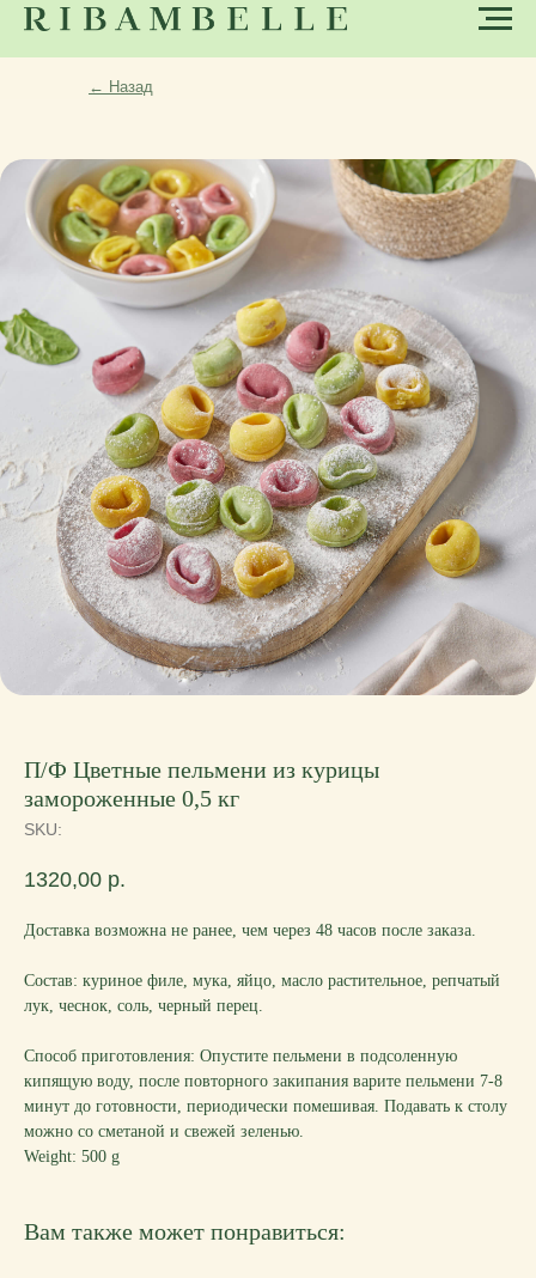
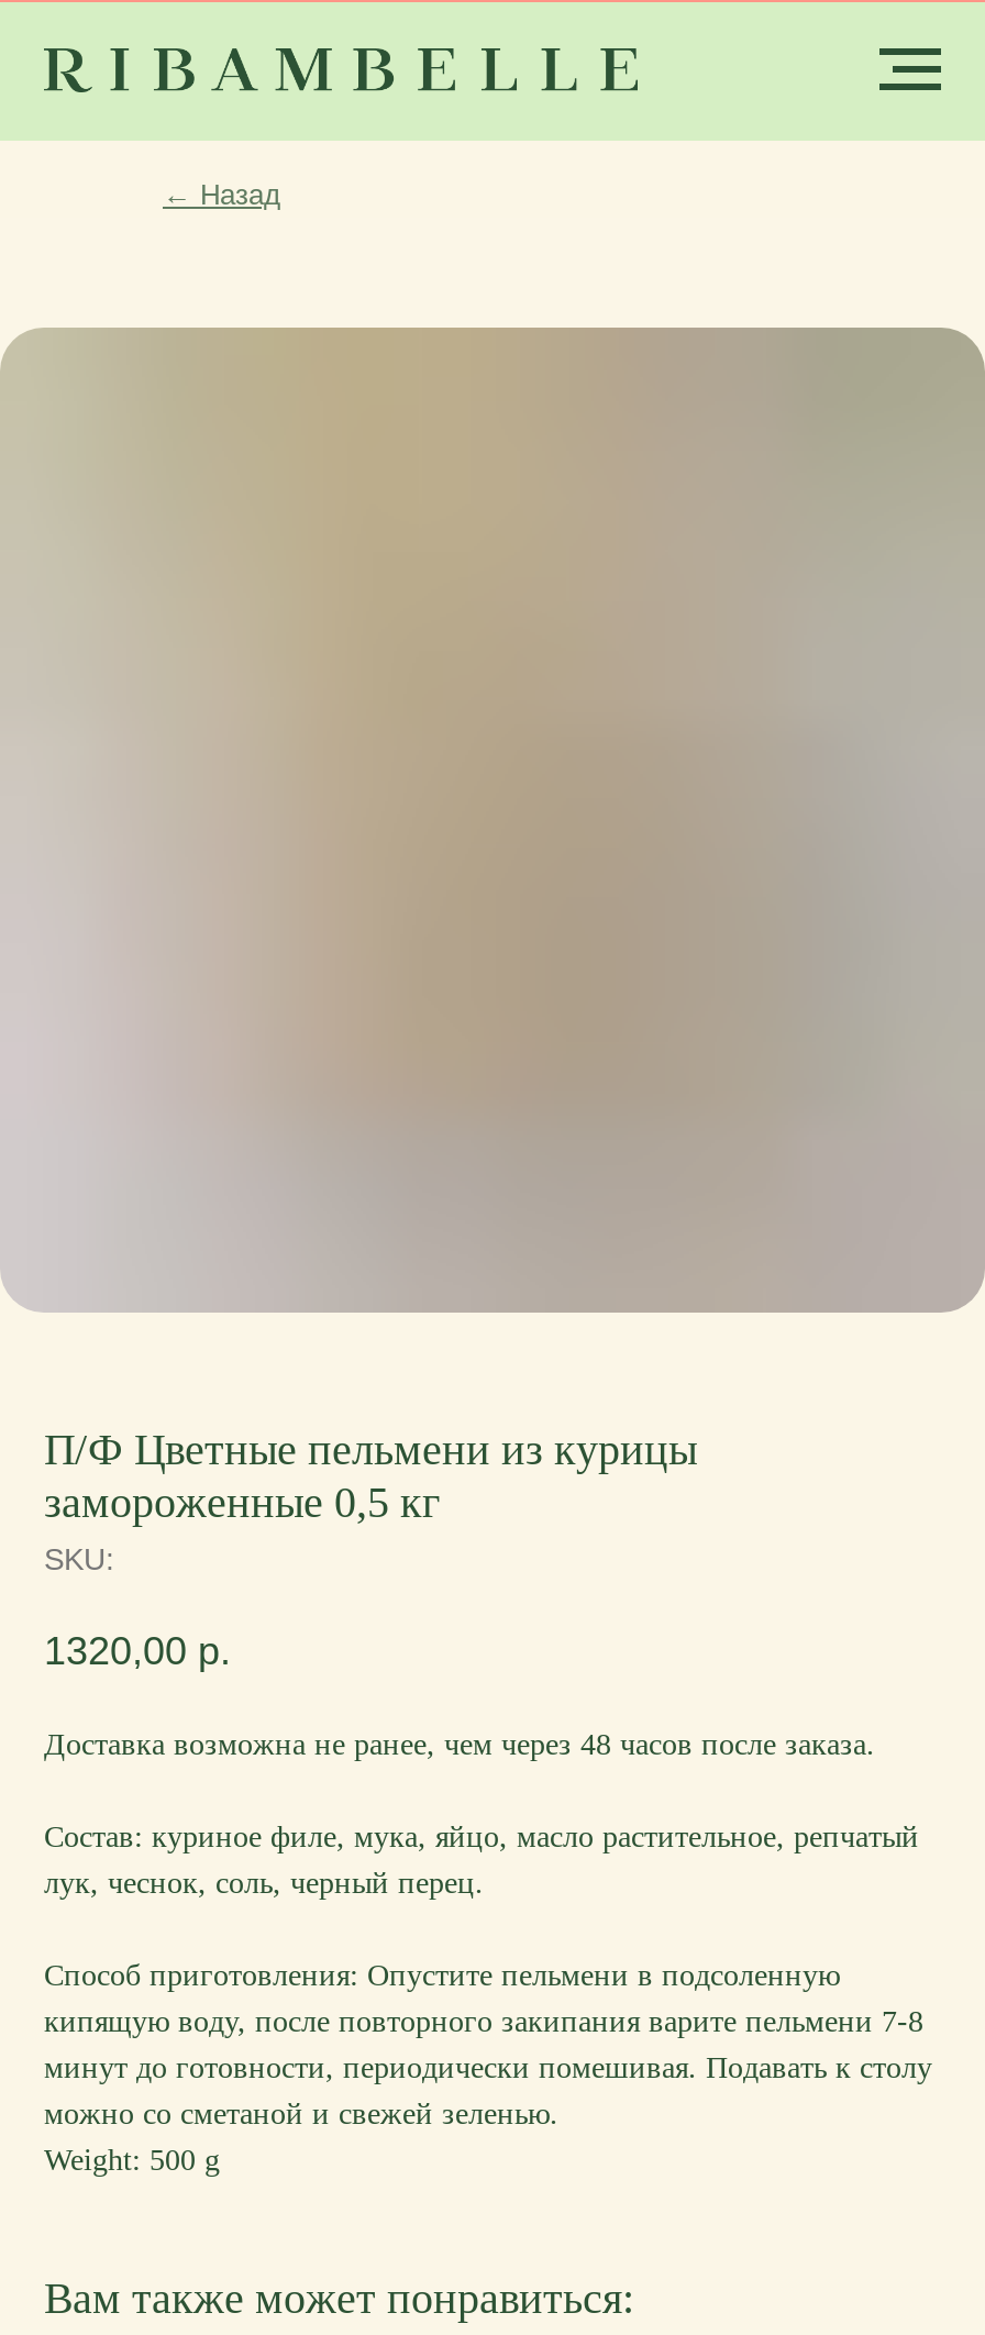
[4,158,532,695] [image] -> [7,325,978,1315] [image]

